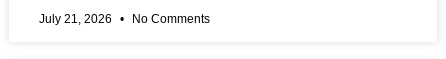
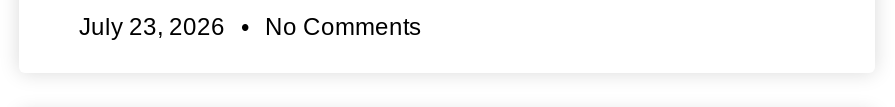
[39,12,210,26] July 21, 2026 No Comments -> [79,13,421,41] July 23, 2026 No Comments

